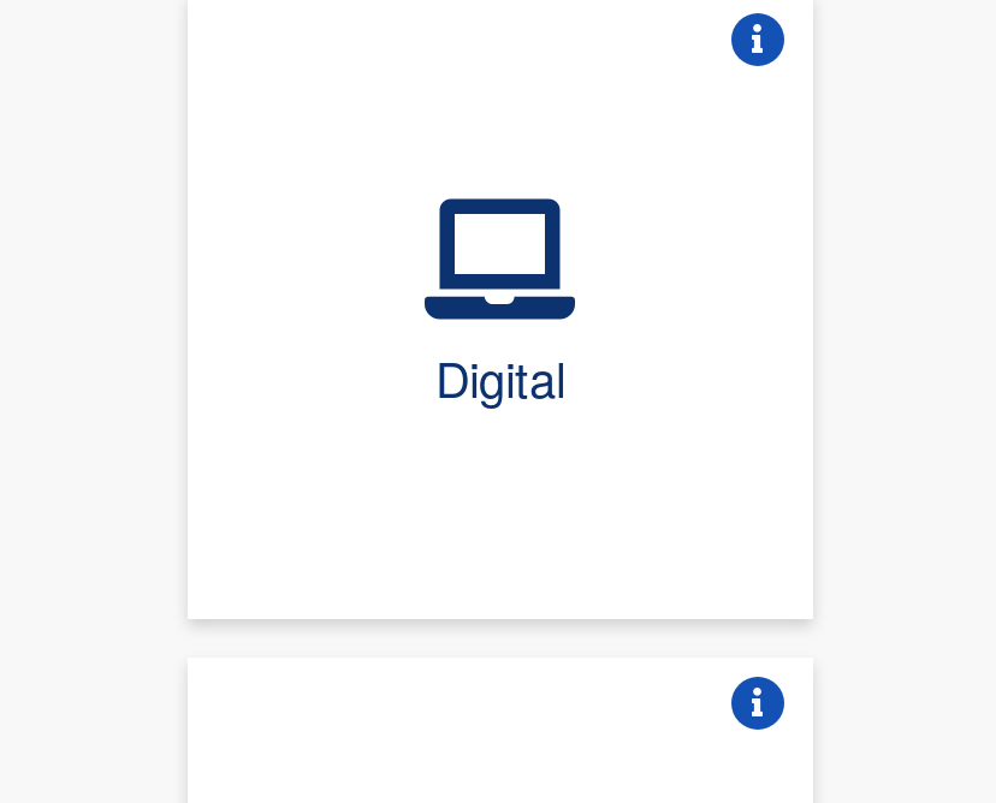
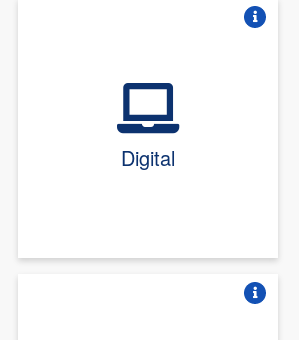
[423,198,561,316] [image] -> [116,83,180,128] [image]

